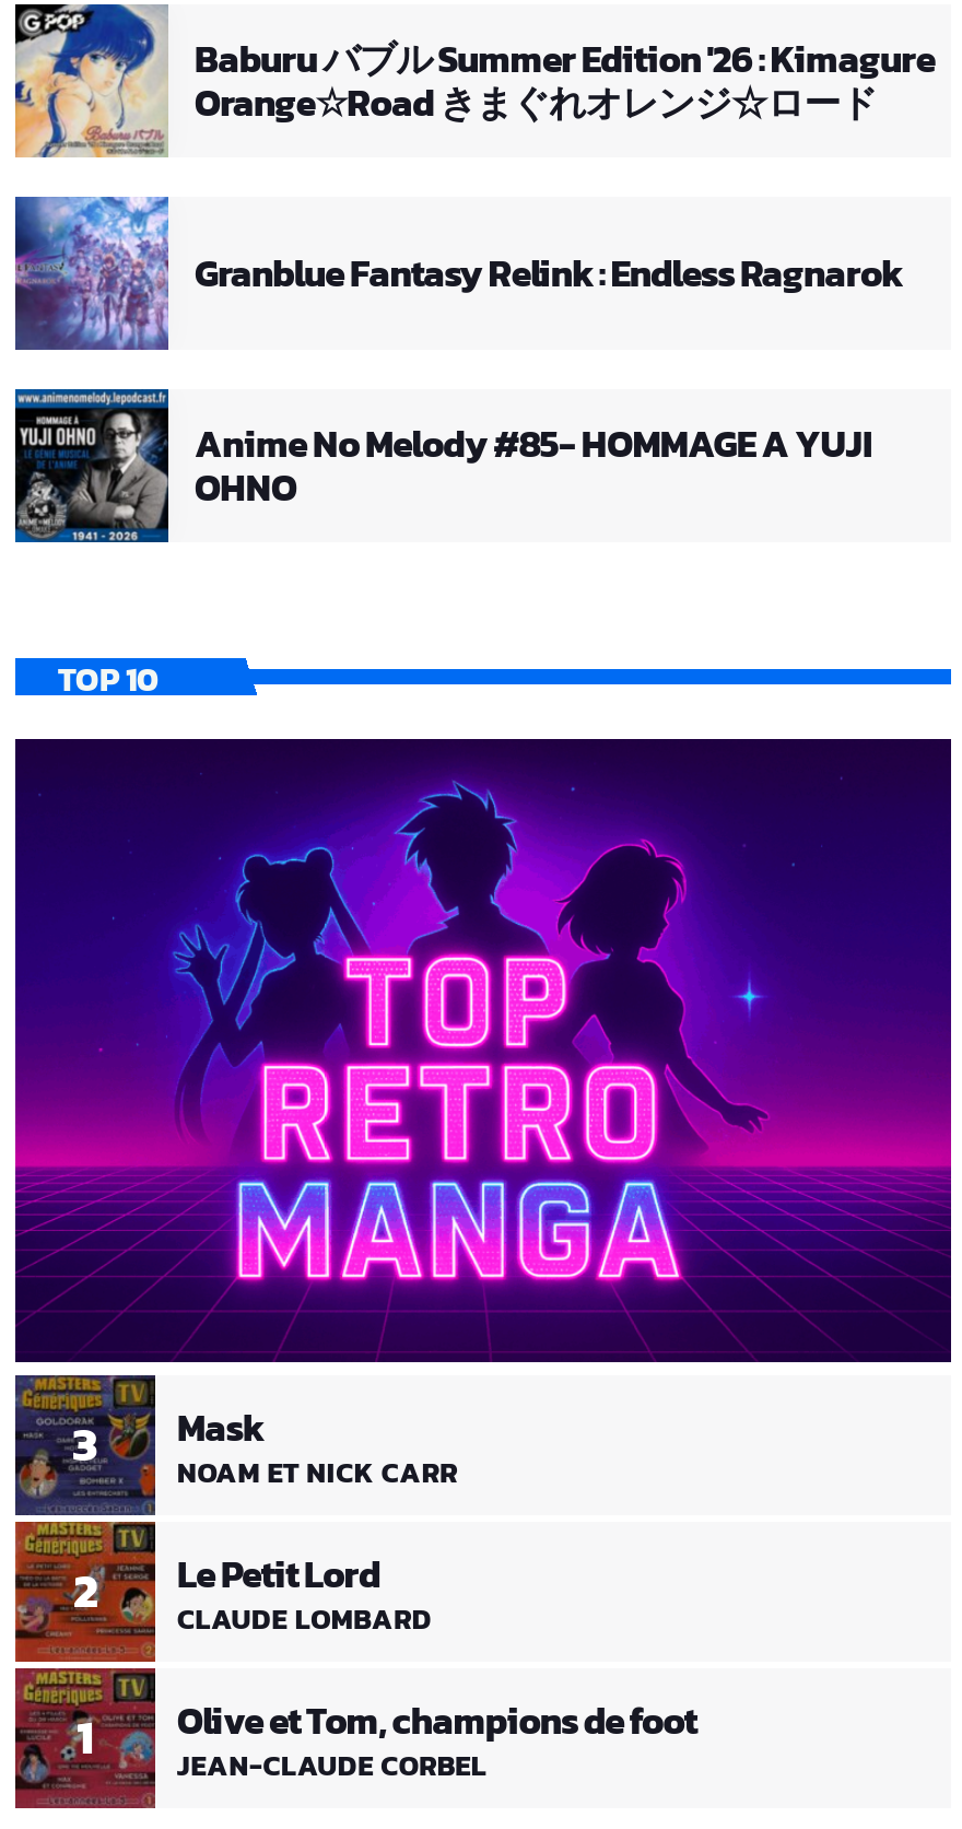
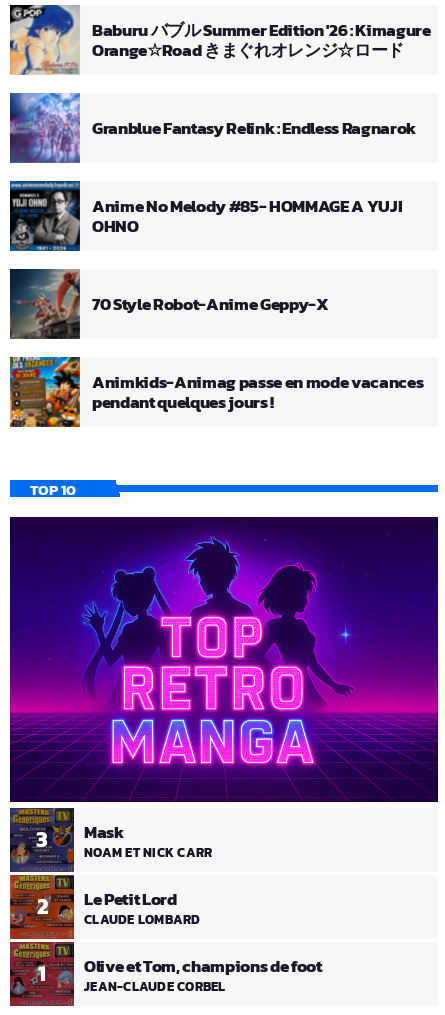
none -> [9,268,423,415] [image] | 70 Style Robot-Anime Geppy-X | Animkids-Animag passe en mode vacances | pendant quelques jours !
none -> [9,356,81,428] [image]

